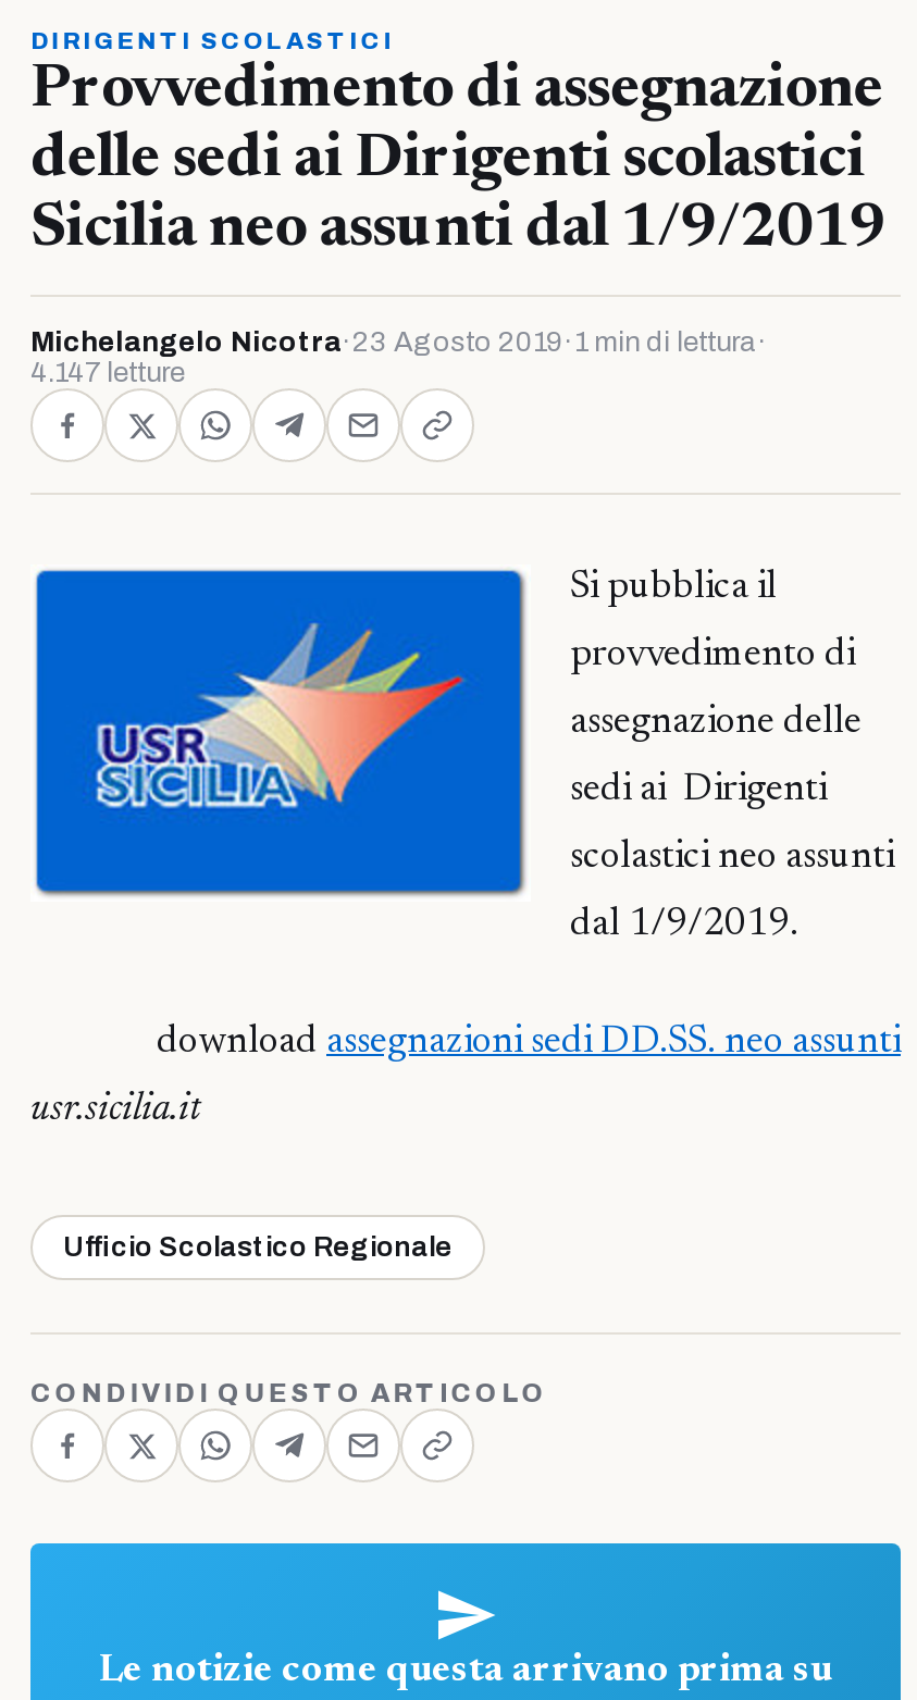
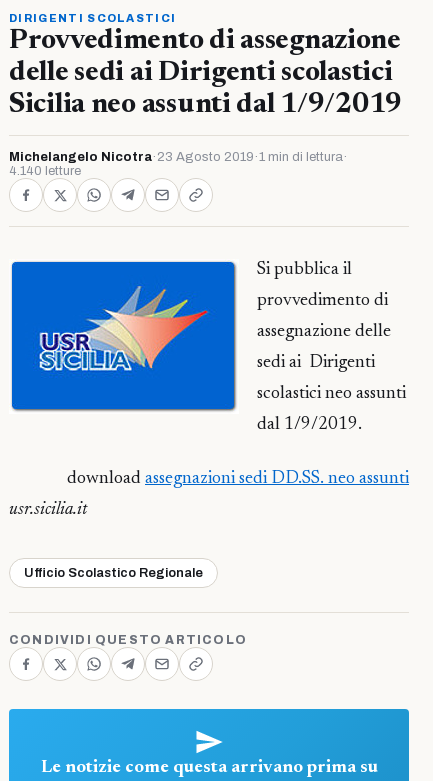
[30,358,185,388] 4.147 letture -> [9,164,81,178] 4.140 letture

